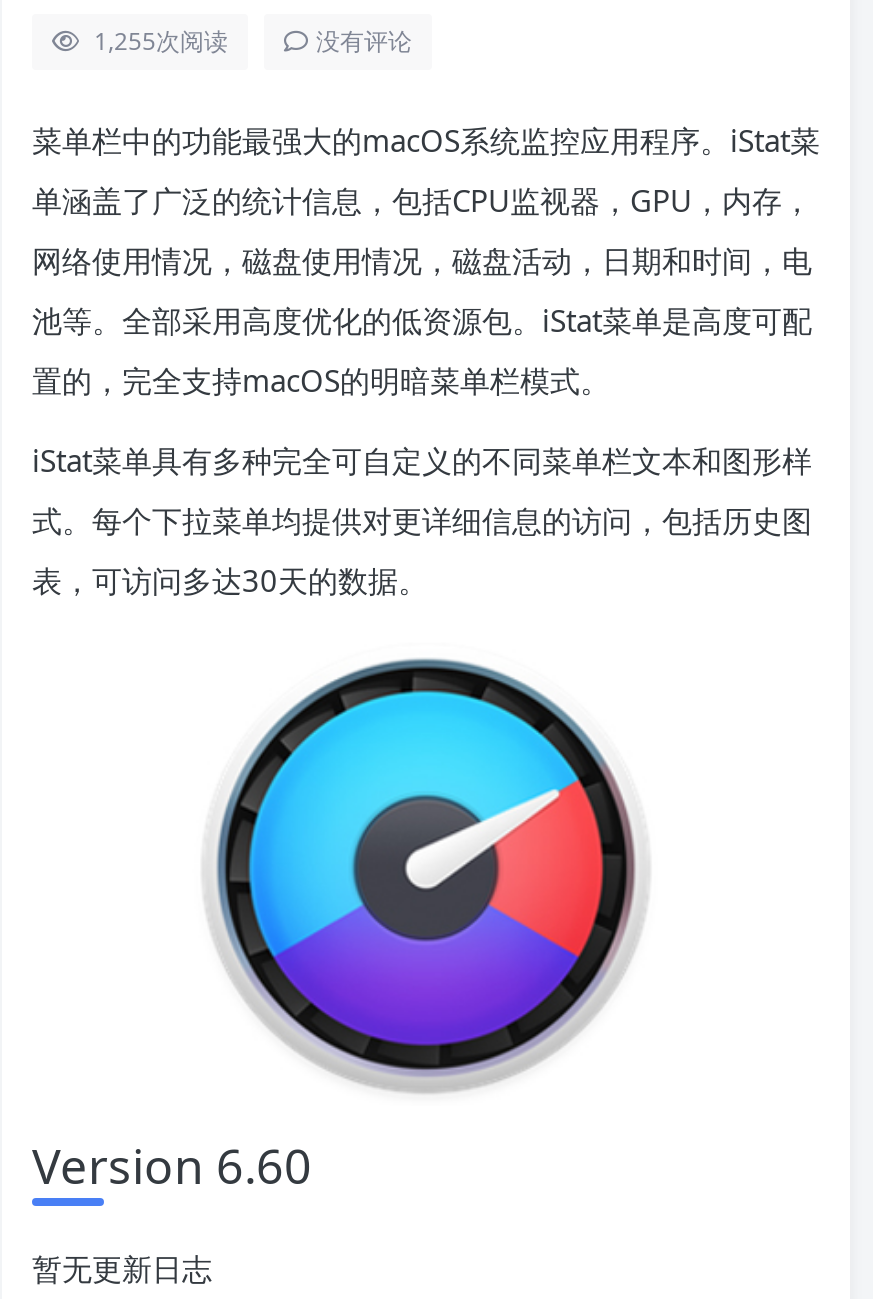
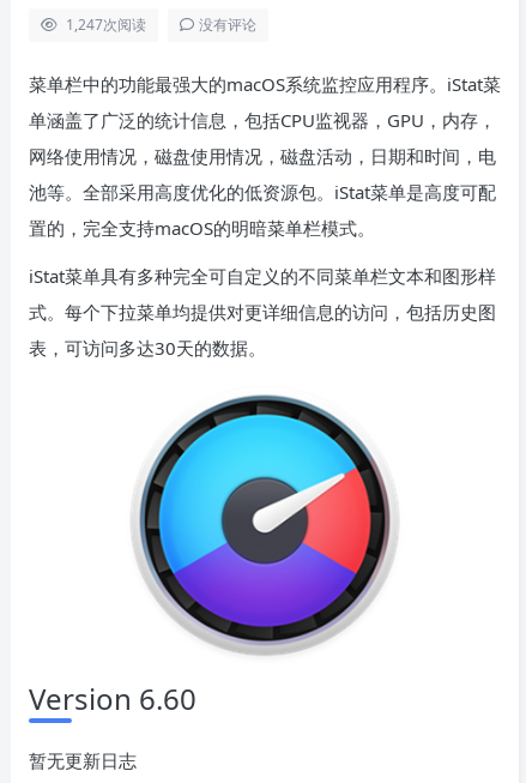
[94,24,228,58] 1,255次阅读 -> [66,14,146,35] 1,247次阅读

